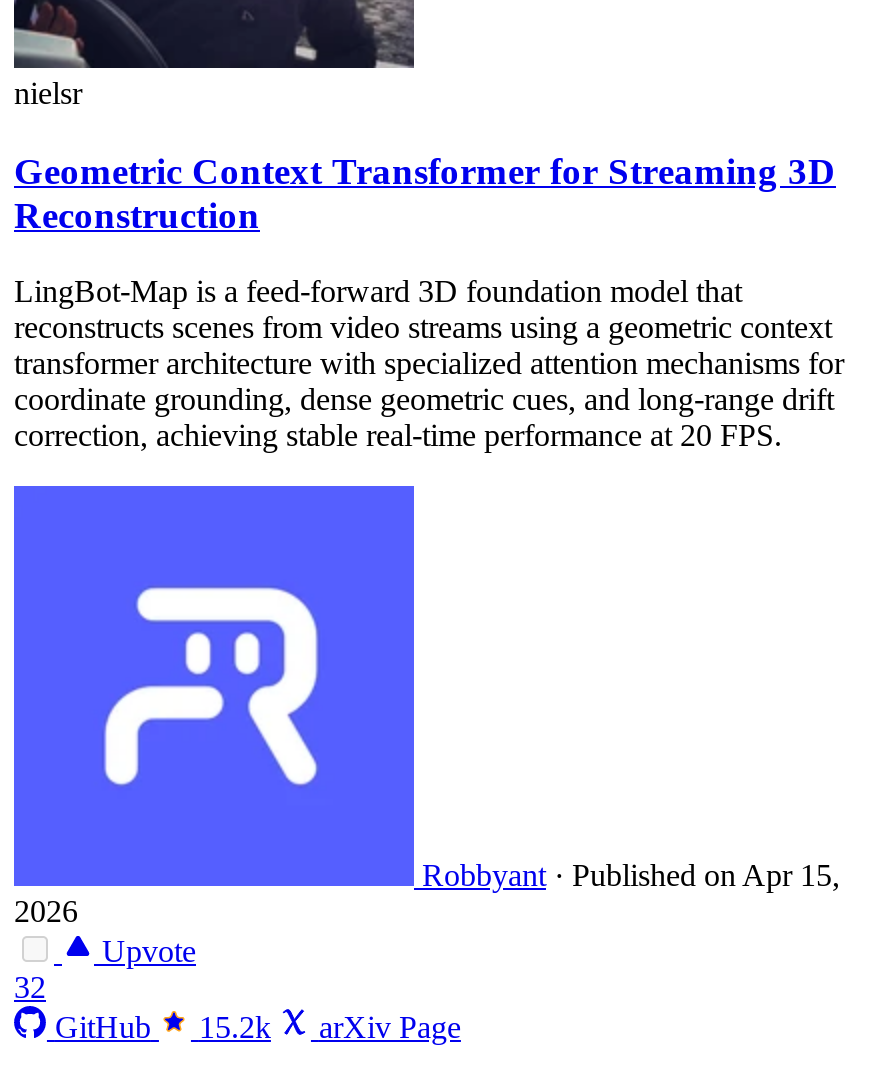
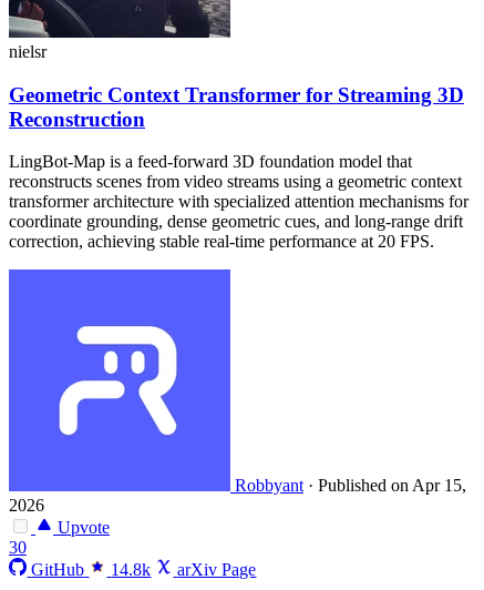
[14,971,46,1005] 32 -> [9,538,27,557] 30
[55,1011,461,1045] GitHub 15.2k arXiv Page -> [32,560,256,579] GitHub 14.8k arXiv Page

